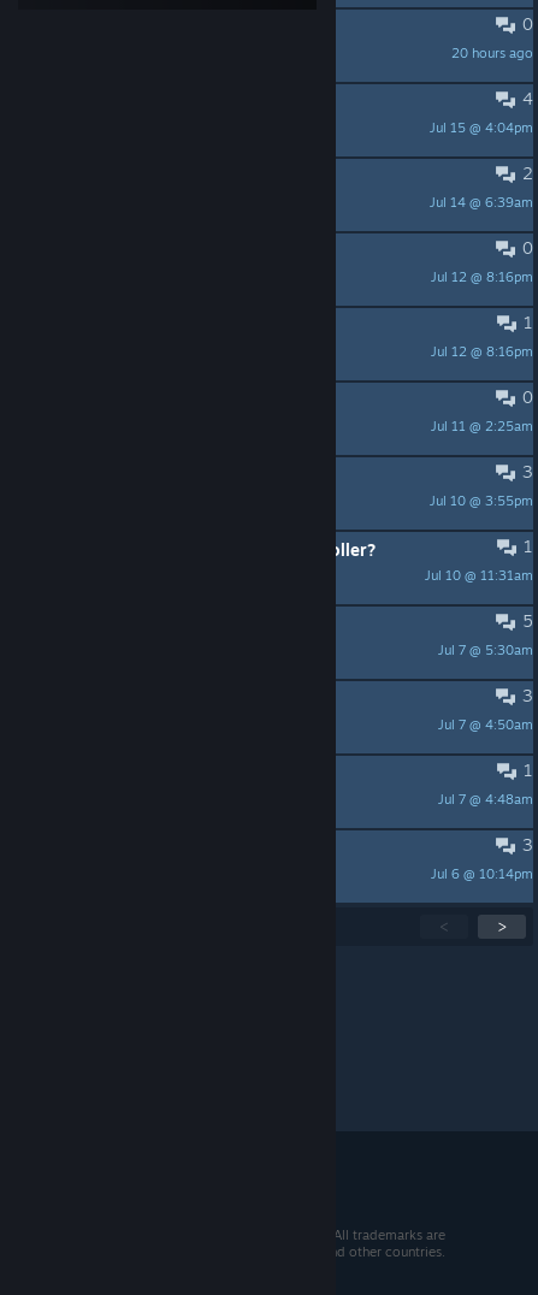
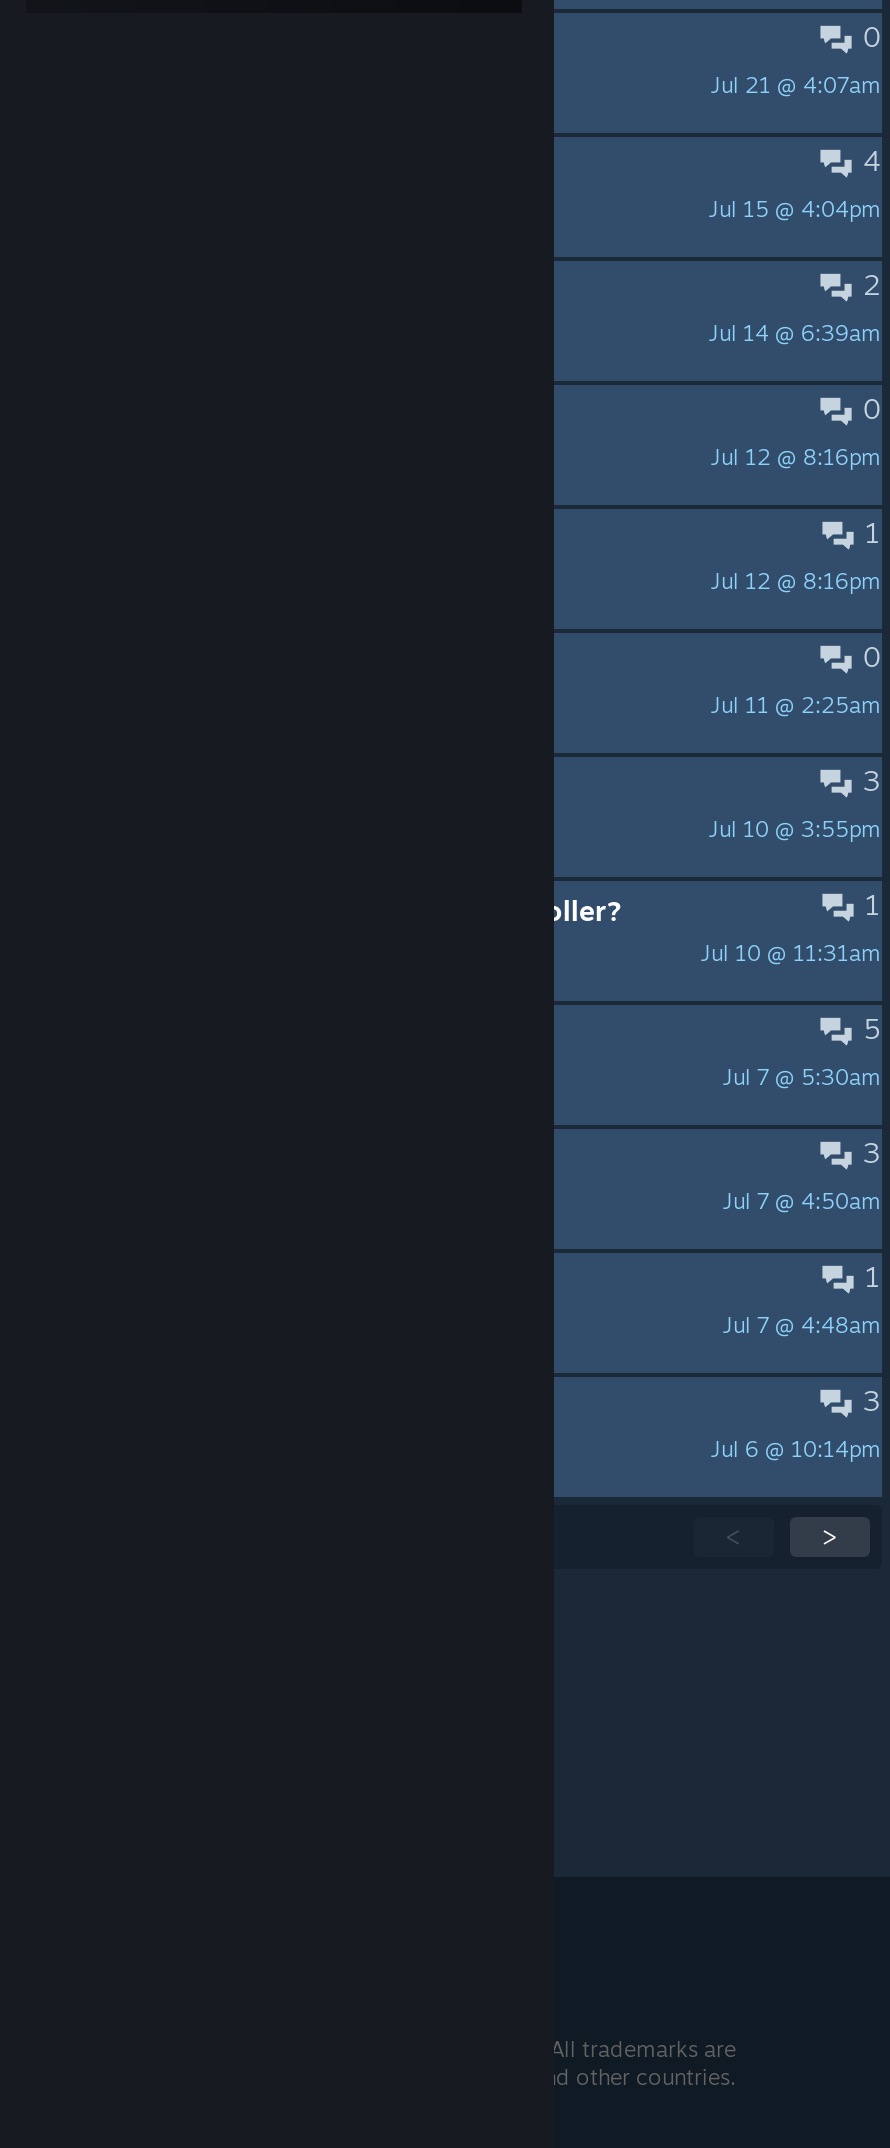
[451,45,533,61] 20 hours ago -> [711,71,881,99] Jul 21 @ 4:07am

